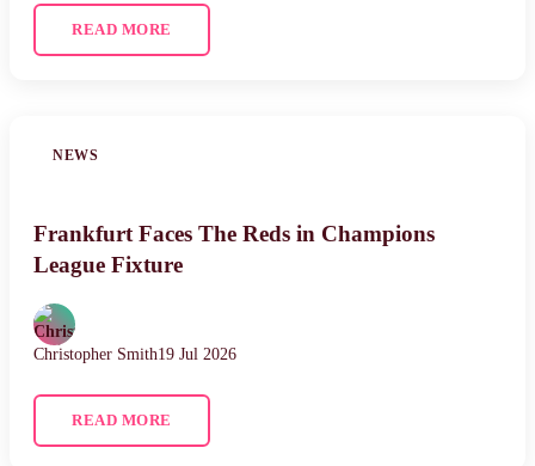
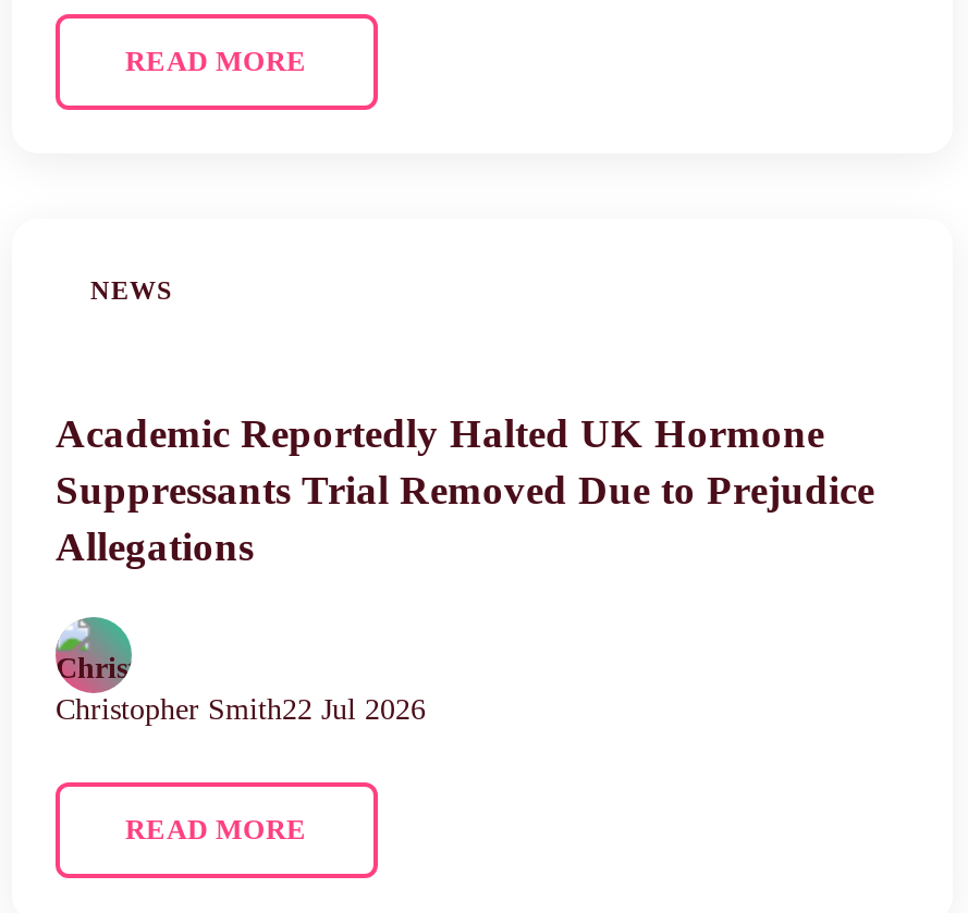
[33,221,435,277] Frankfurt Faces The Reds in Champions | League Fixture -> [56,411,874,570] Academic Reportedly Halted UK Hormone | Suppressants Trial Removed Due to Prejudice | Allegations
[33,345,236,363] Christopher Smith19 Jul 2026 -> [56,693,426,726] Christopher Smith22 Jul 2026

